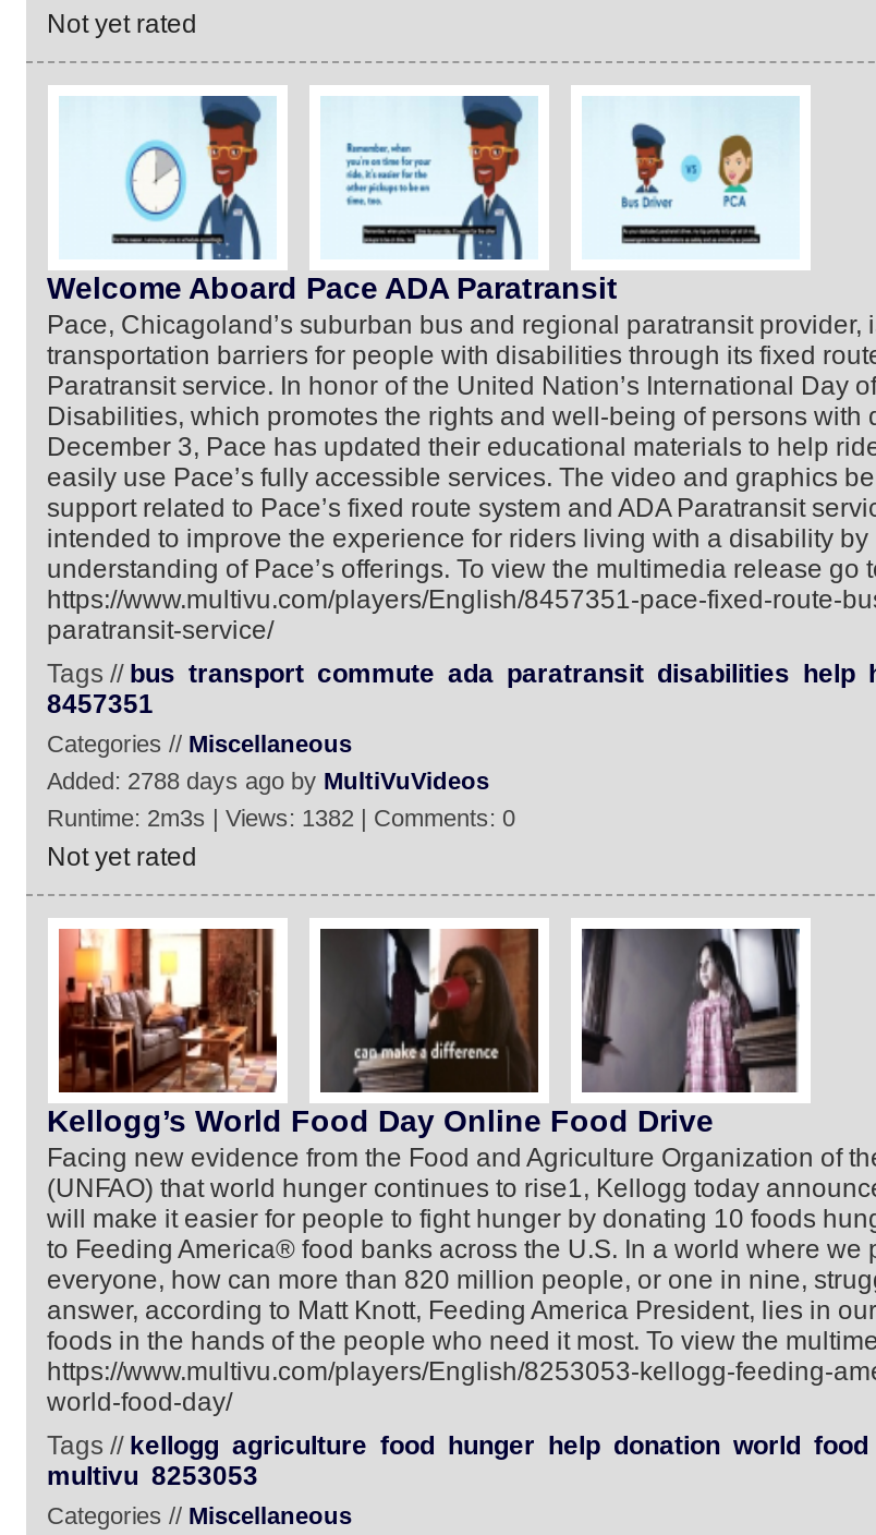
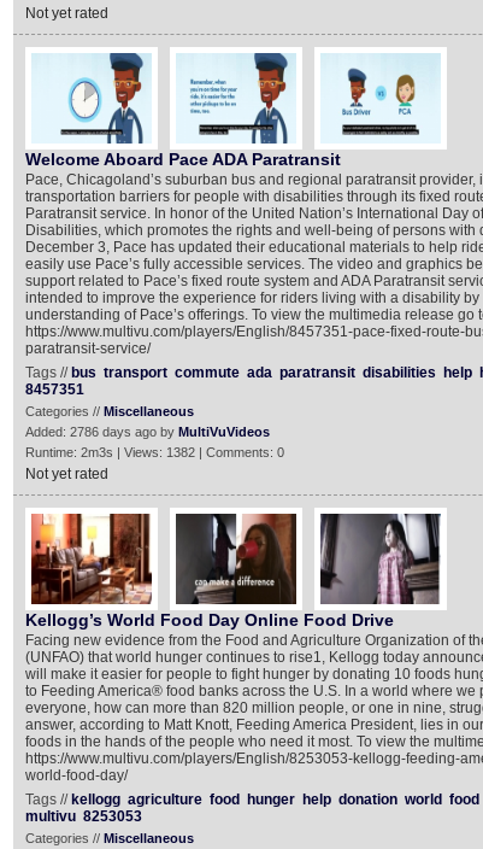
[47,767,489,794] Added: 2788 days ago by MultiVuVideos -> [25,424,269,439] Added: 2786 days ago by MultiVuVideos

